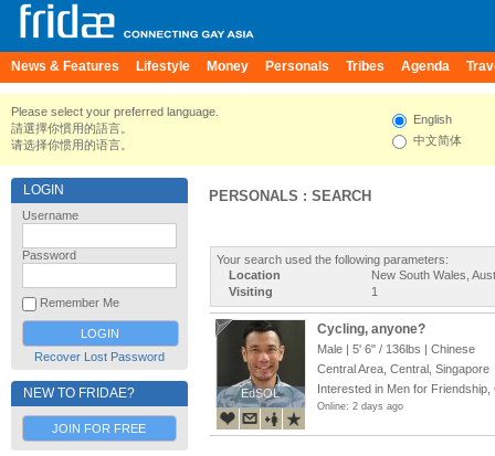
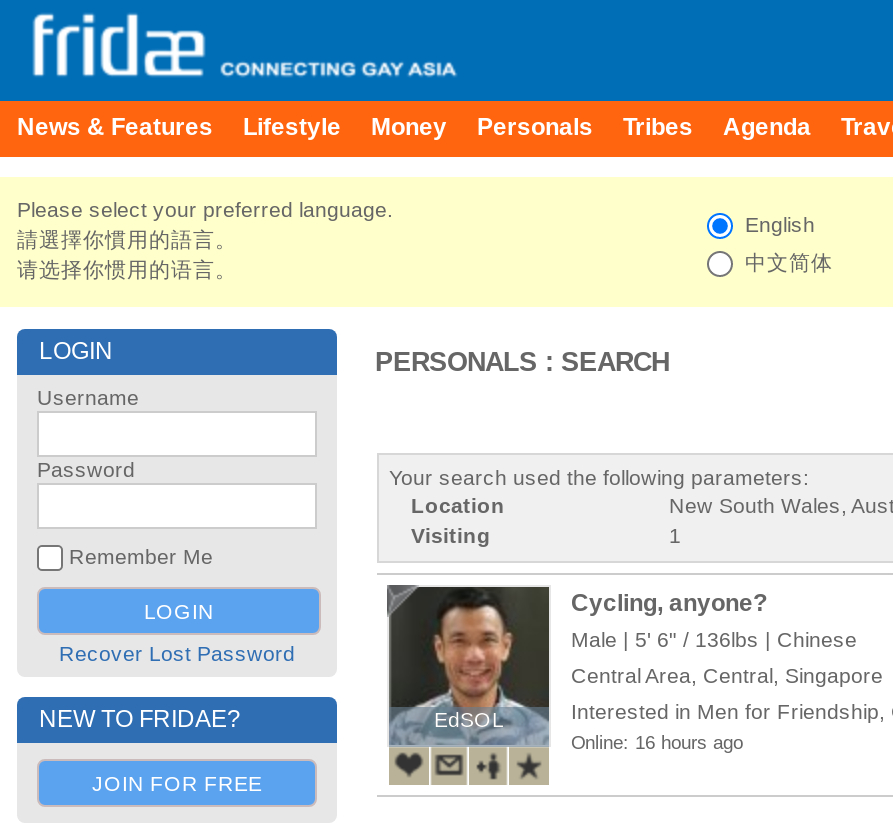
[317,401,403,412] Online: 2 days ago -> [571,733,743,753] Online: 16 hours ago

